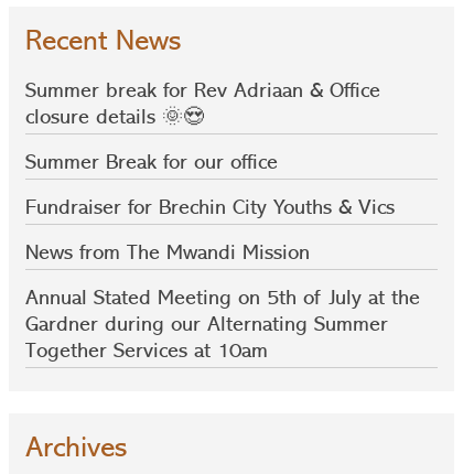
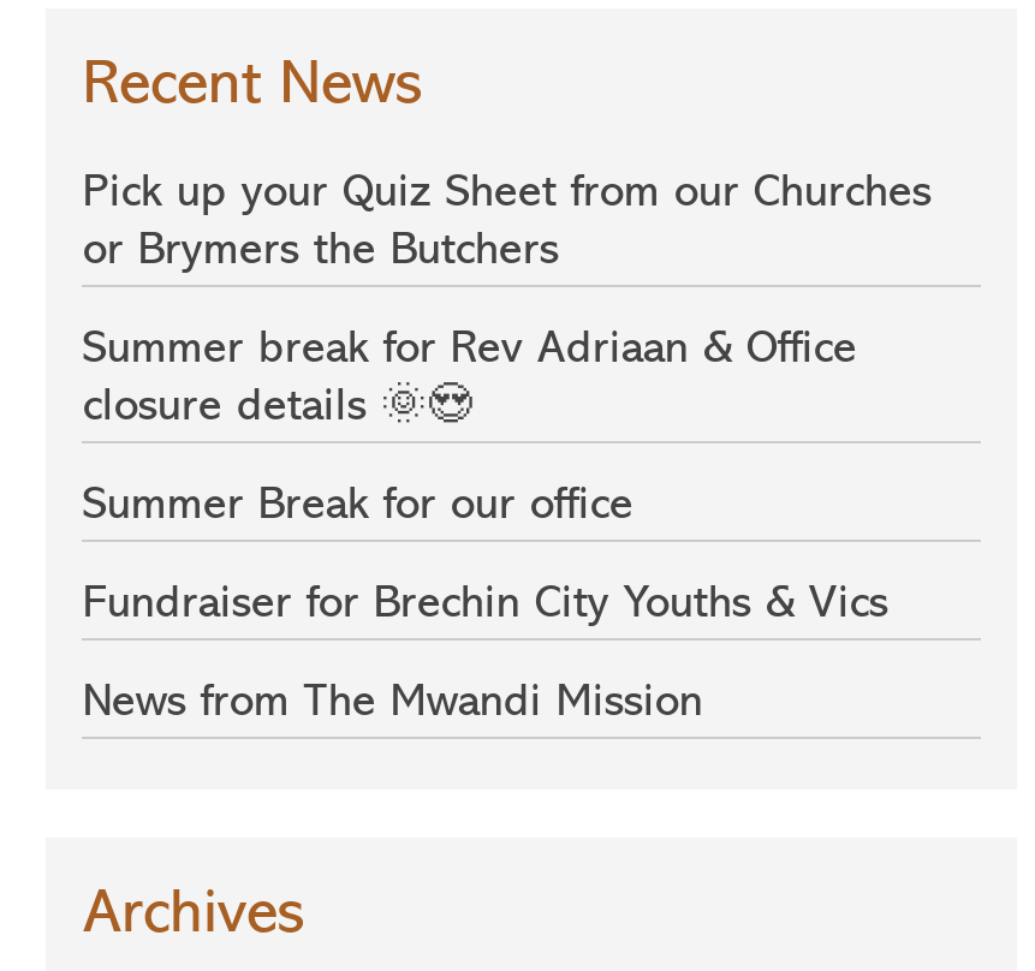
none -> [83,165,931,273] Pick up your Quiz Sheet from our Churches | or Brymers the Butchers
moved [26,78,395,263] -> [83,321,888,725]: Summer break for Rev Adriaan & Office | Summer Break for our office | Fundraiser for Brechin City Youths & Vics | News from The Mwandi Mission
[26,286,420,362] Annual Stated Meeting on 5th of July at the | Gardner during our Alternating Summer | Together Services at 10am -> none

